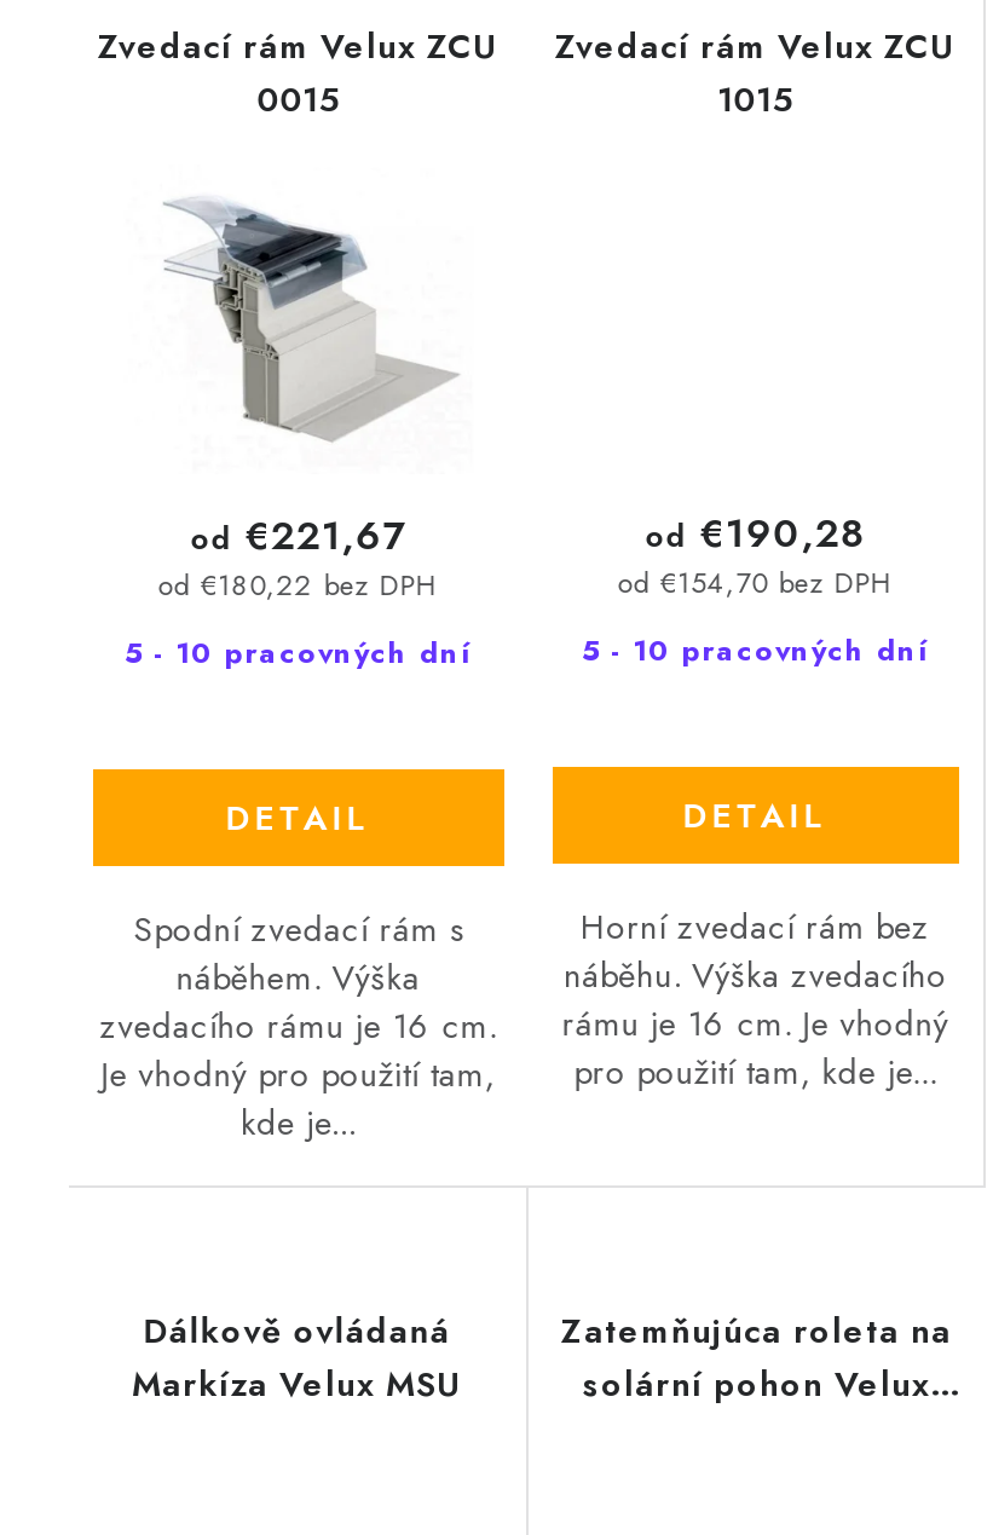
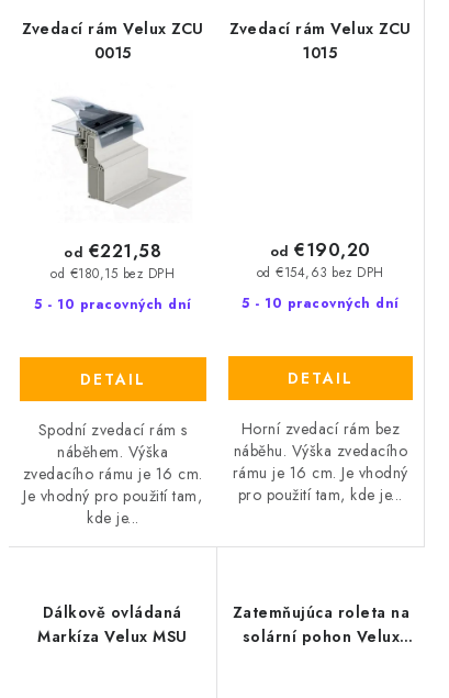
[190,508,406,564] od €221,67 -> [64,239,162,264] od €221,58
[645,506,865,562] od €190,28 -> [270,238,371,263] od €190,20
[158,566,439,605] od €180,22 bez DPH -> [51,265,175,283] od €180,15 bez DPH
[618,564,893,603] od €154,70 bez DPH -> [257,264,384,282] od €154,63 bez DPH

